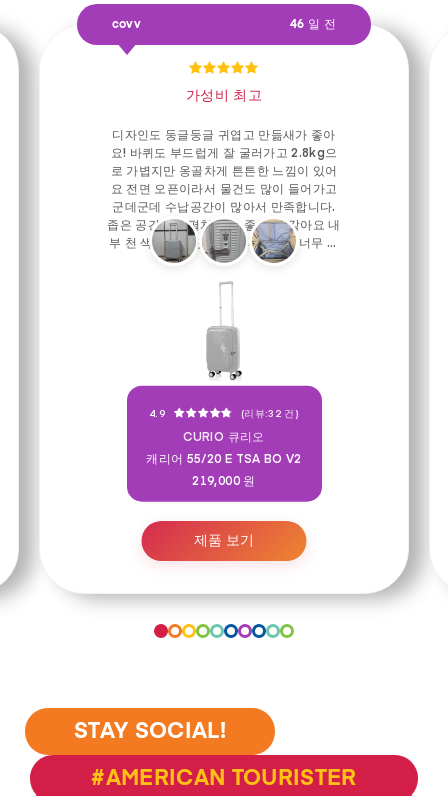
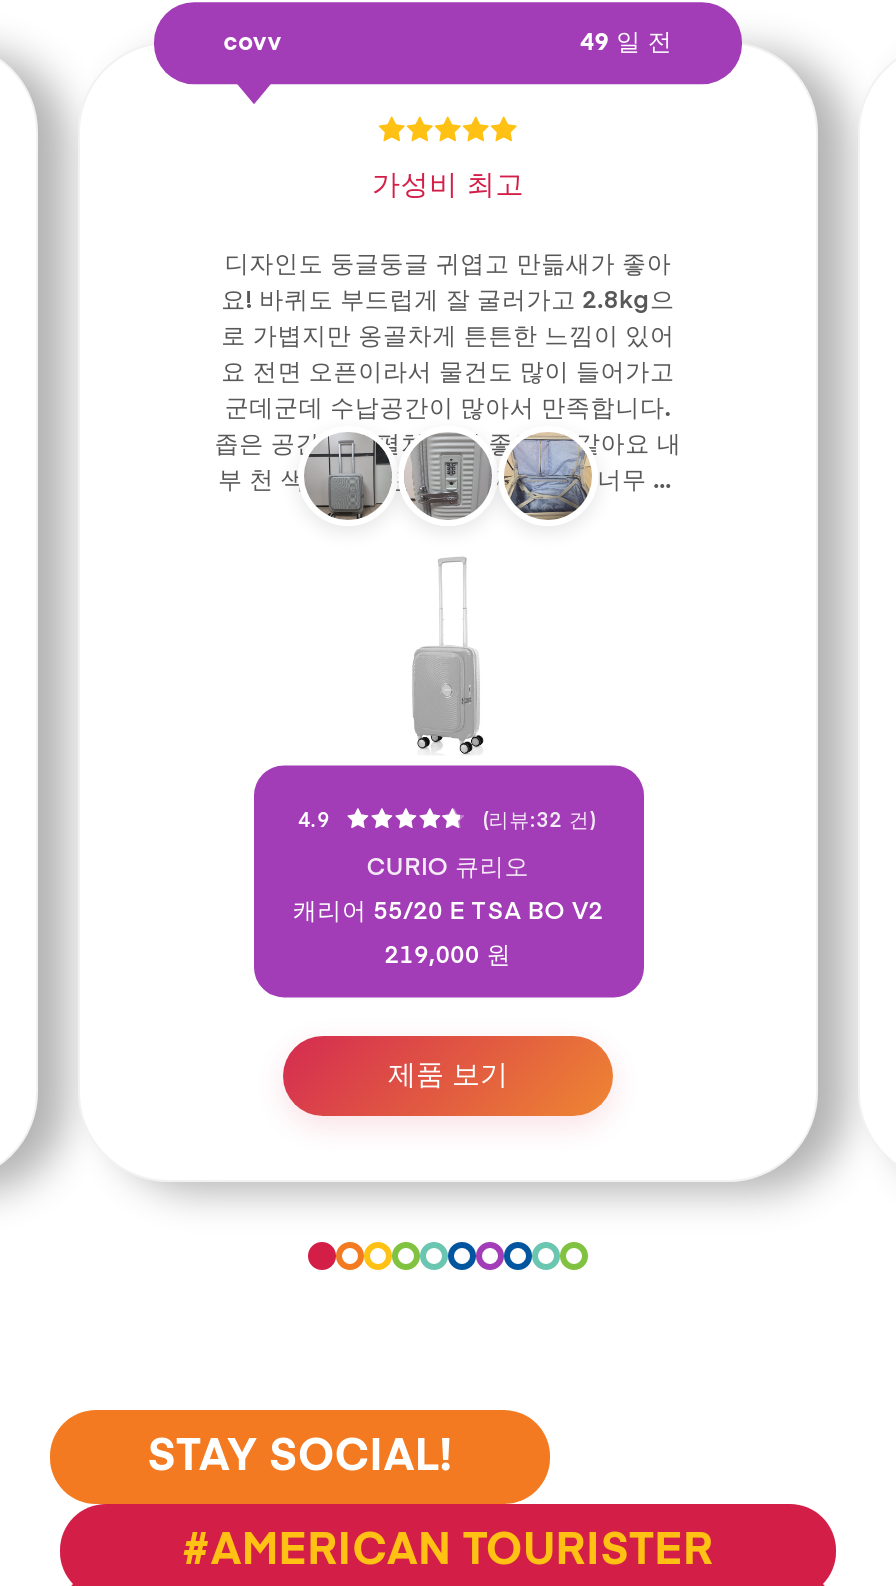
[290,20,336,32] 46 일 전 -> [580,33,672,57] 49 일 전

